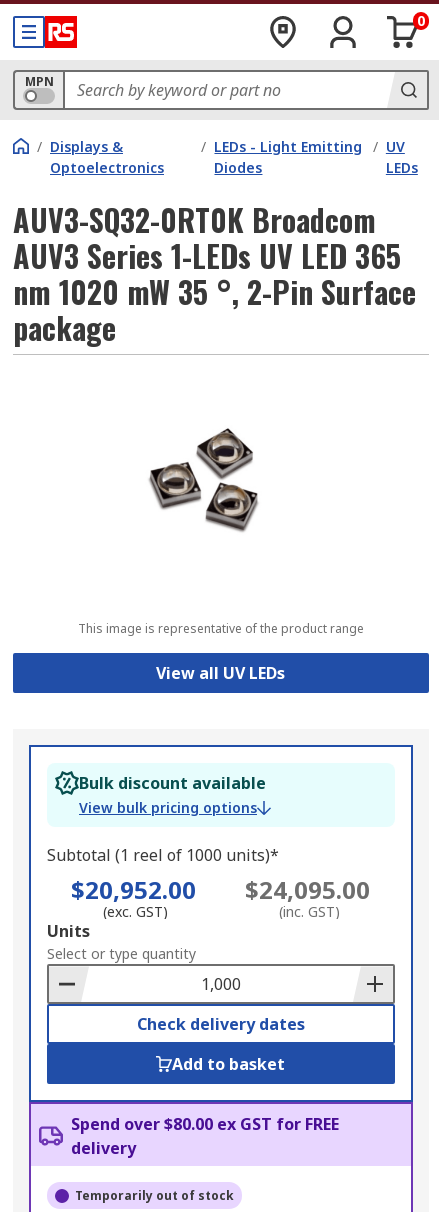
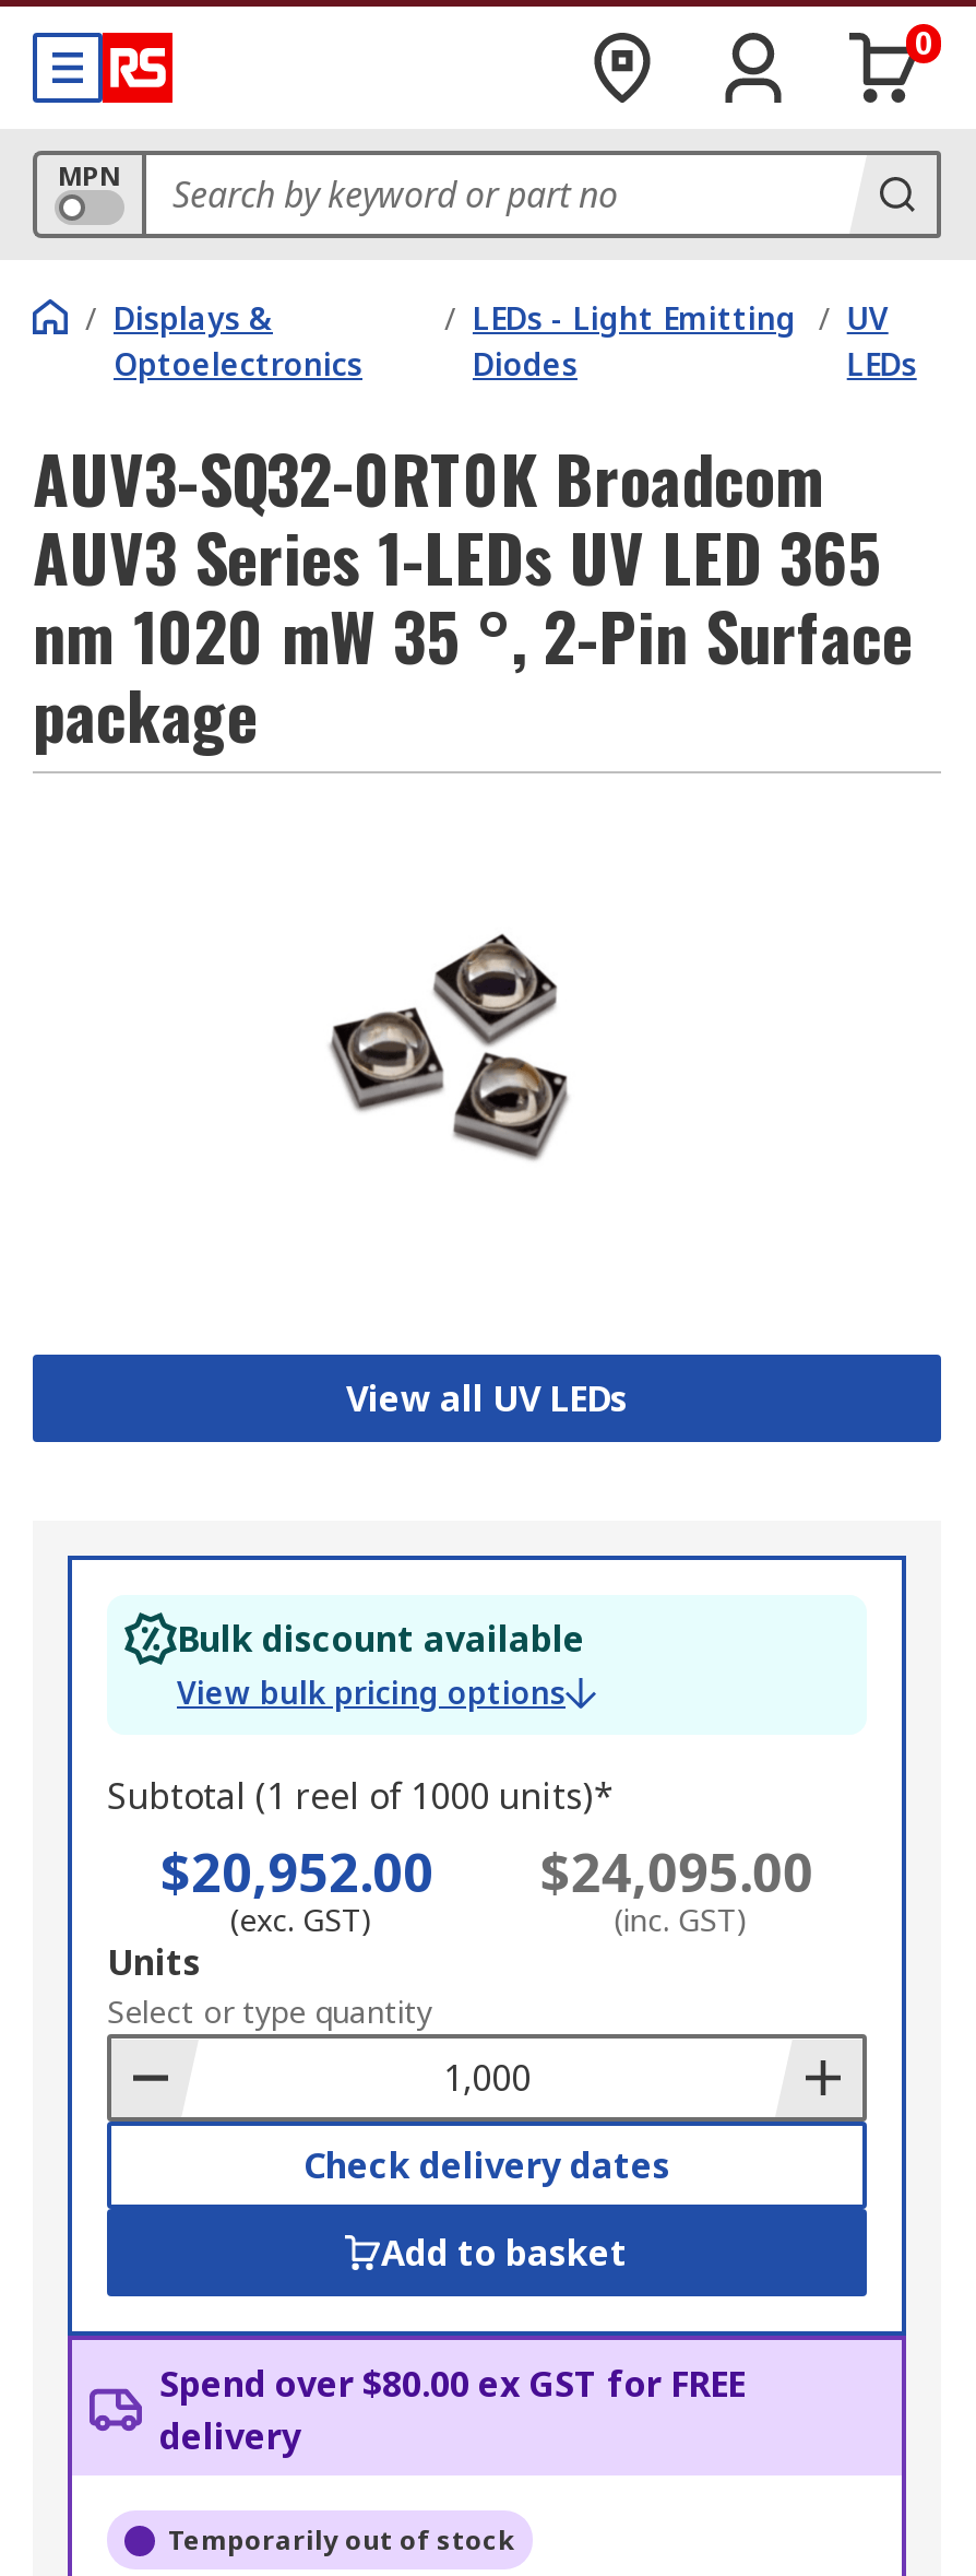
[78,620,364,637] This image is representative of the product range -> none

